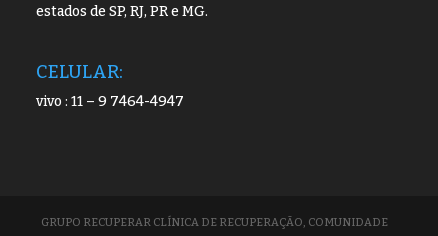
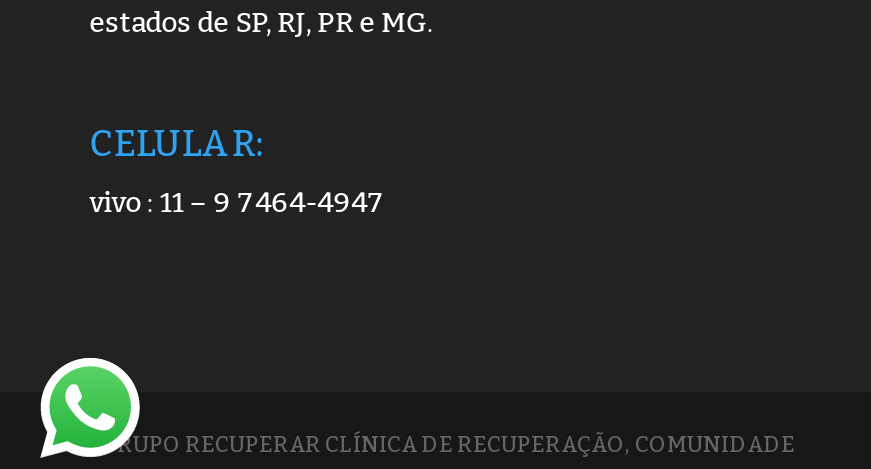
none -> [38,356,142,460] [image]

